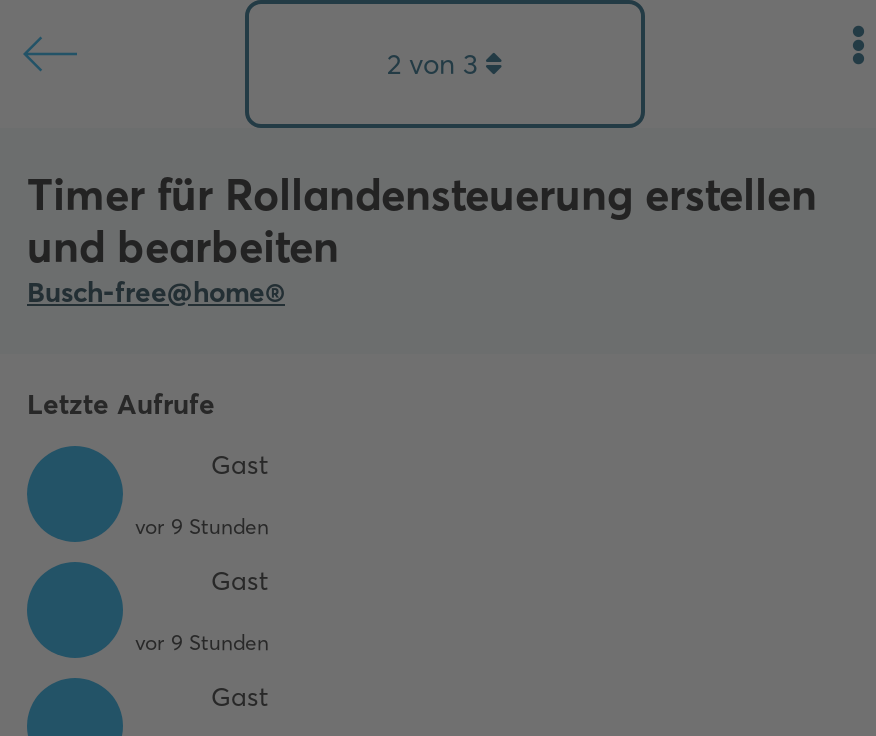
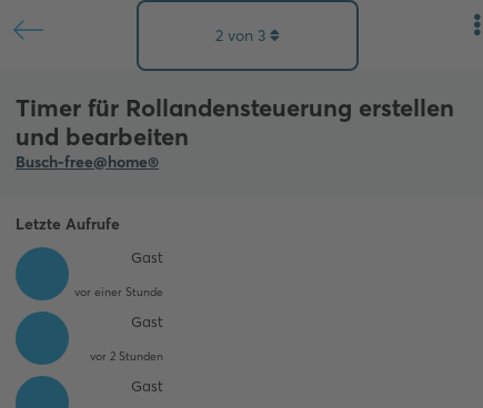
[135,514,269,540] vor 9 Stunden -> [74,285,163,299] vor einer Stunde
[135,630,269,656] vor 9 Stunden -> [90,349,163,364] vor 2 Stunden

